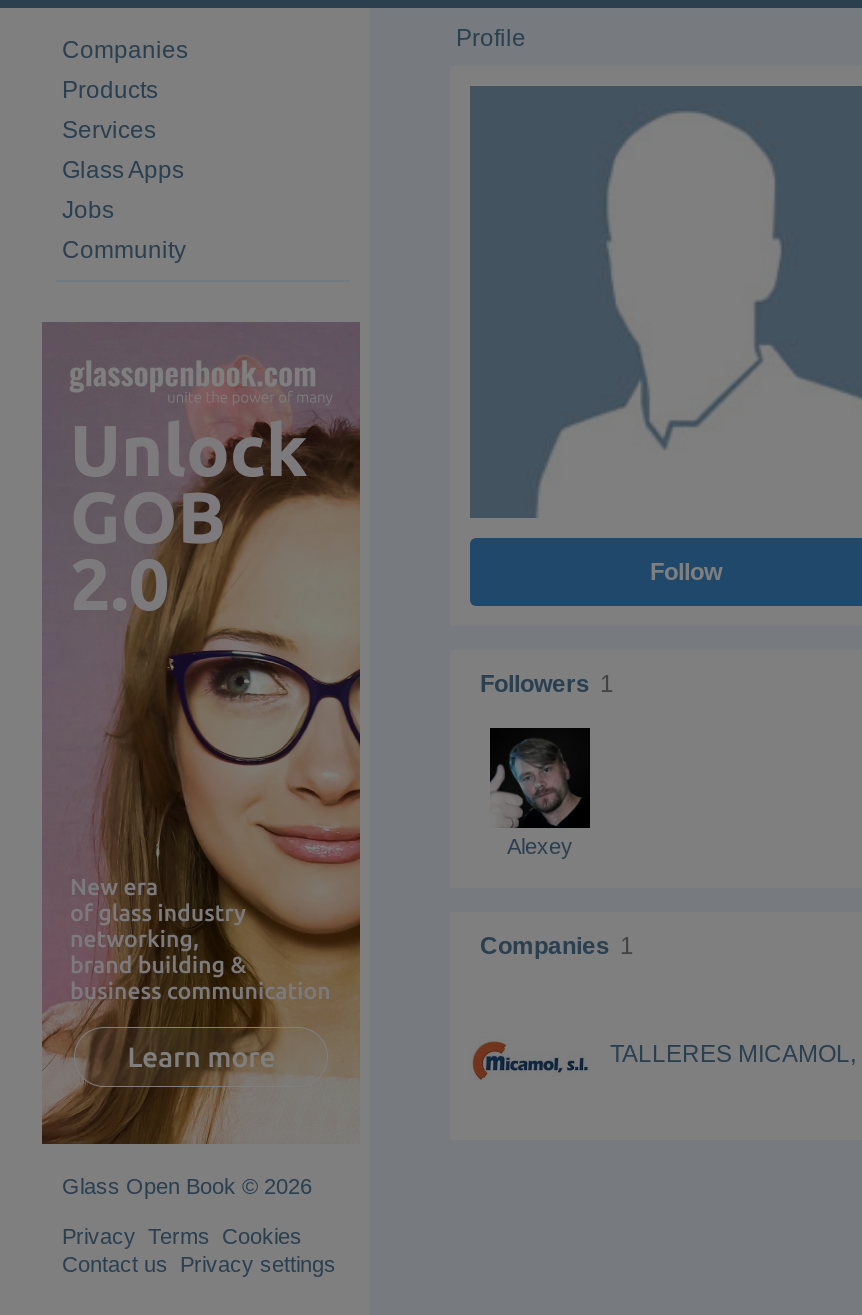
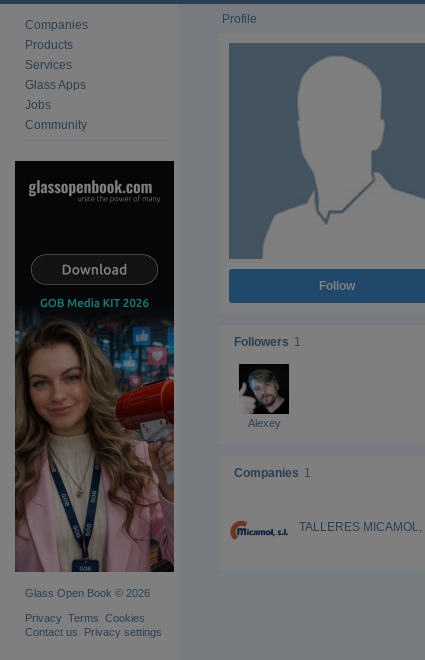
[42,322,362,1146] [image] -> [14,160,175,573] [image]

